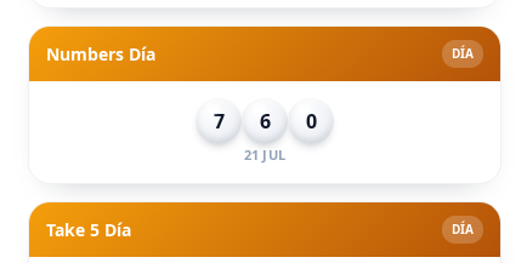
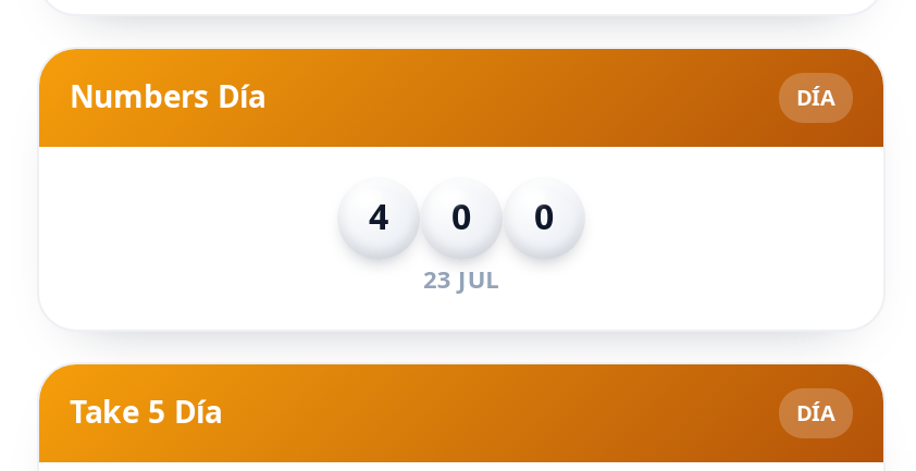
[213,107,270,134] 7 | 6 -> [369,193,388,240] 4
[243,145,286,164] 21 JUL -> [423,193,554,294] 0 | 23 JUL

